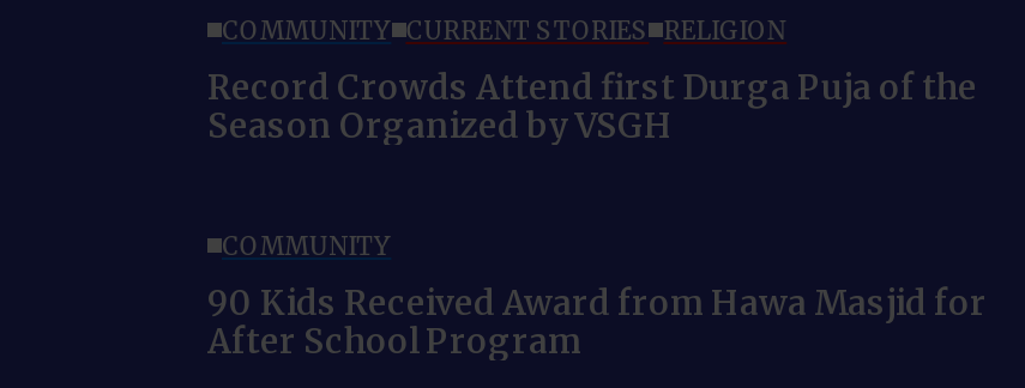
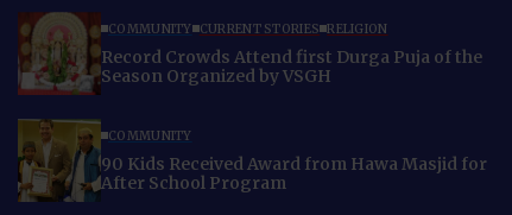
none -> [17,11,101,96] [image]
none -> [17,118,102,203] [image]

